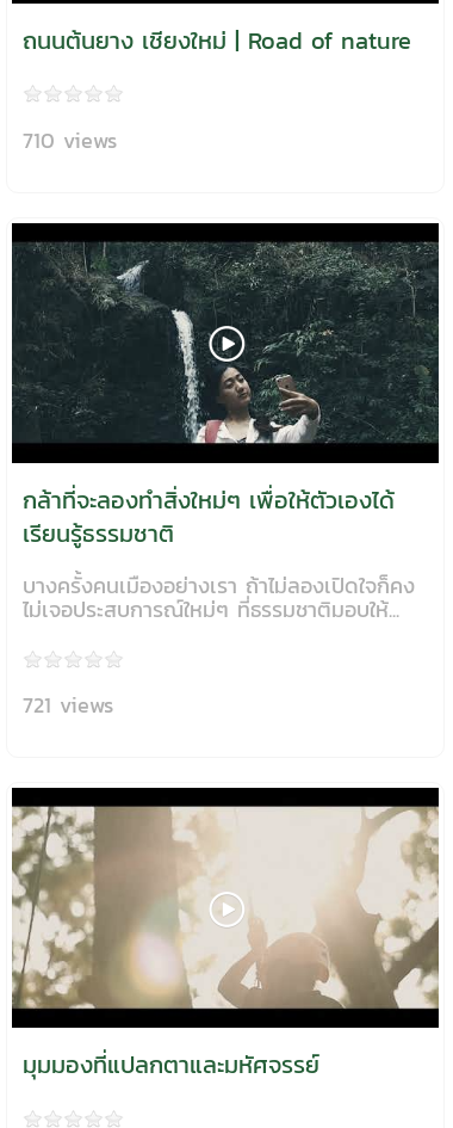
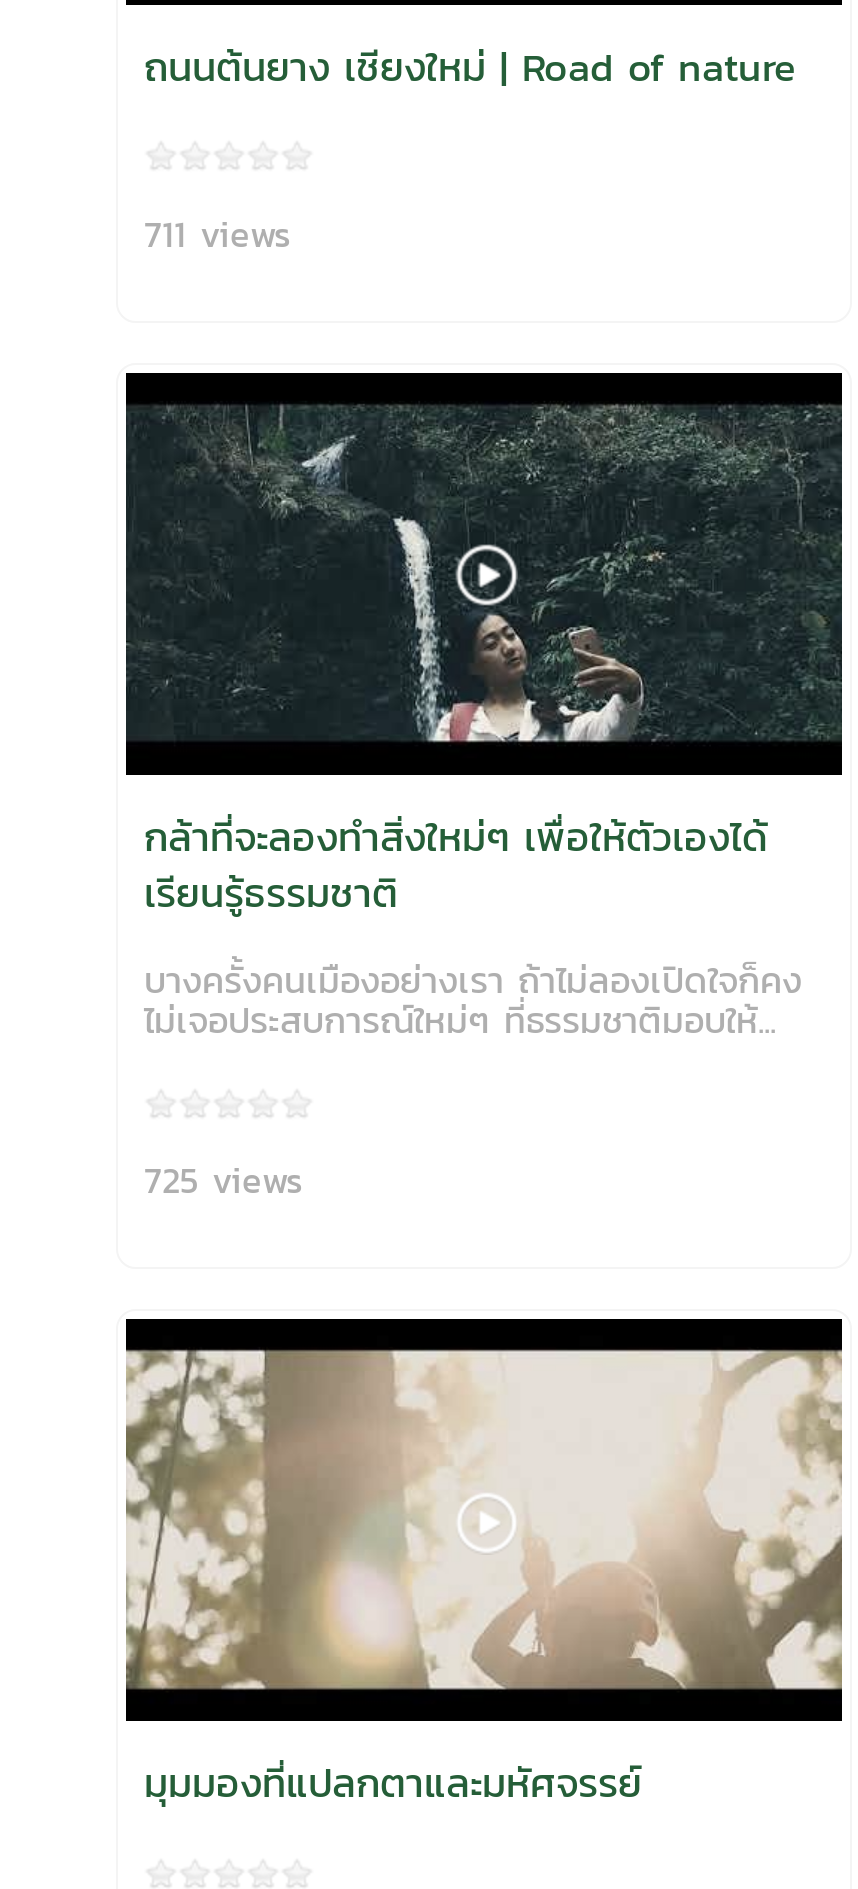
[23,124,117,156] 710 views -> [144,206,290,260] 711 views
[23,689,113,721] 721 views -> [144,1153,302,1207] 725 views

